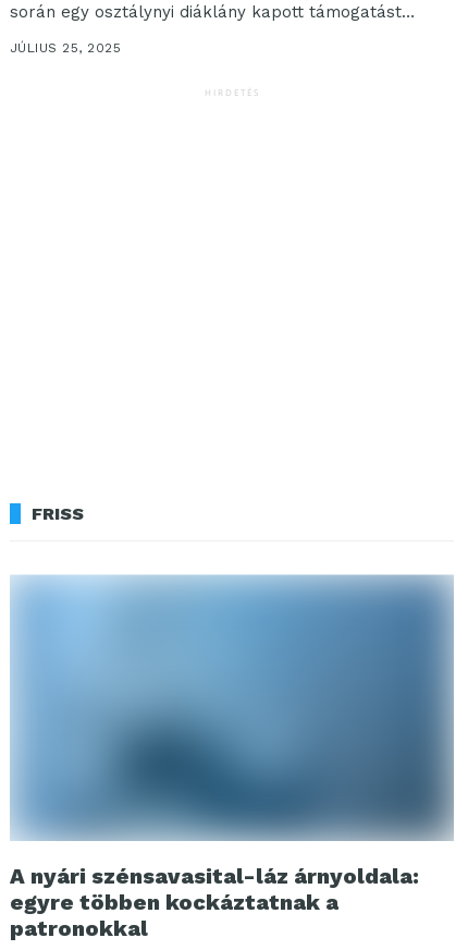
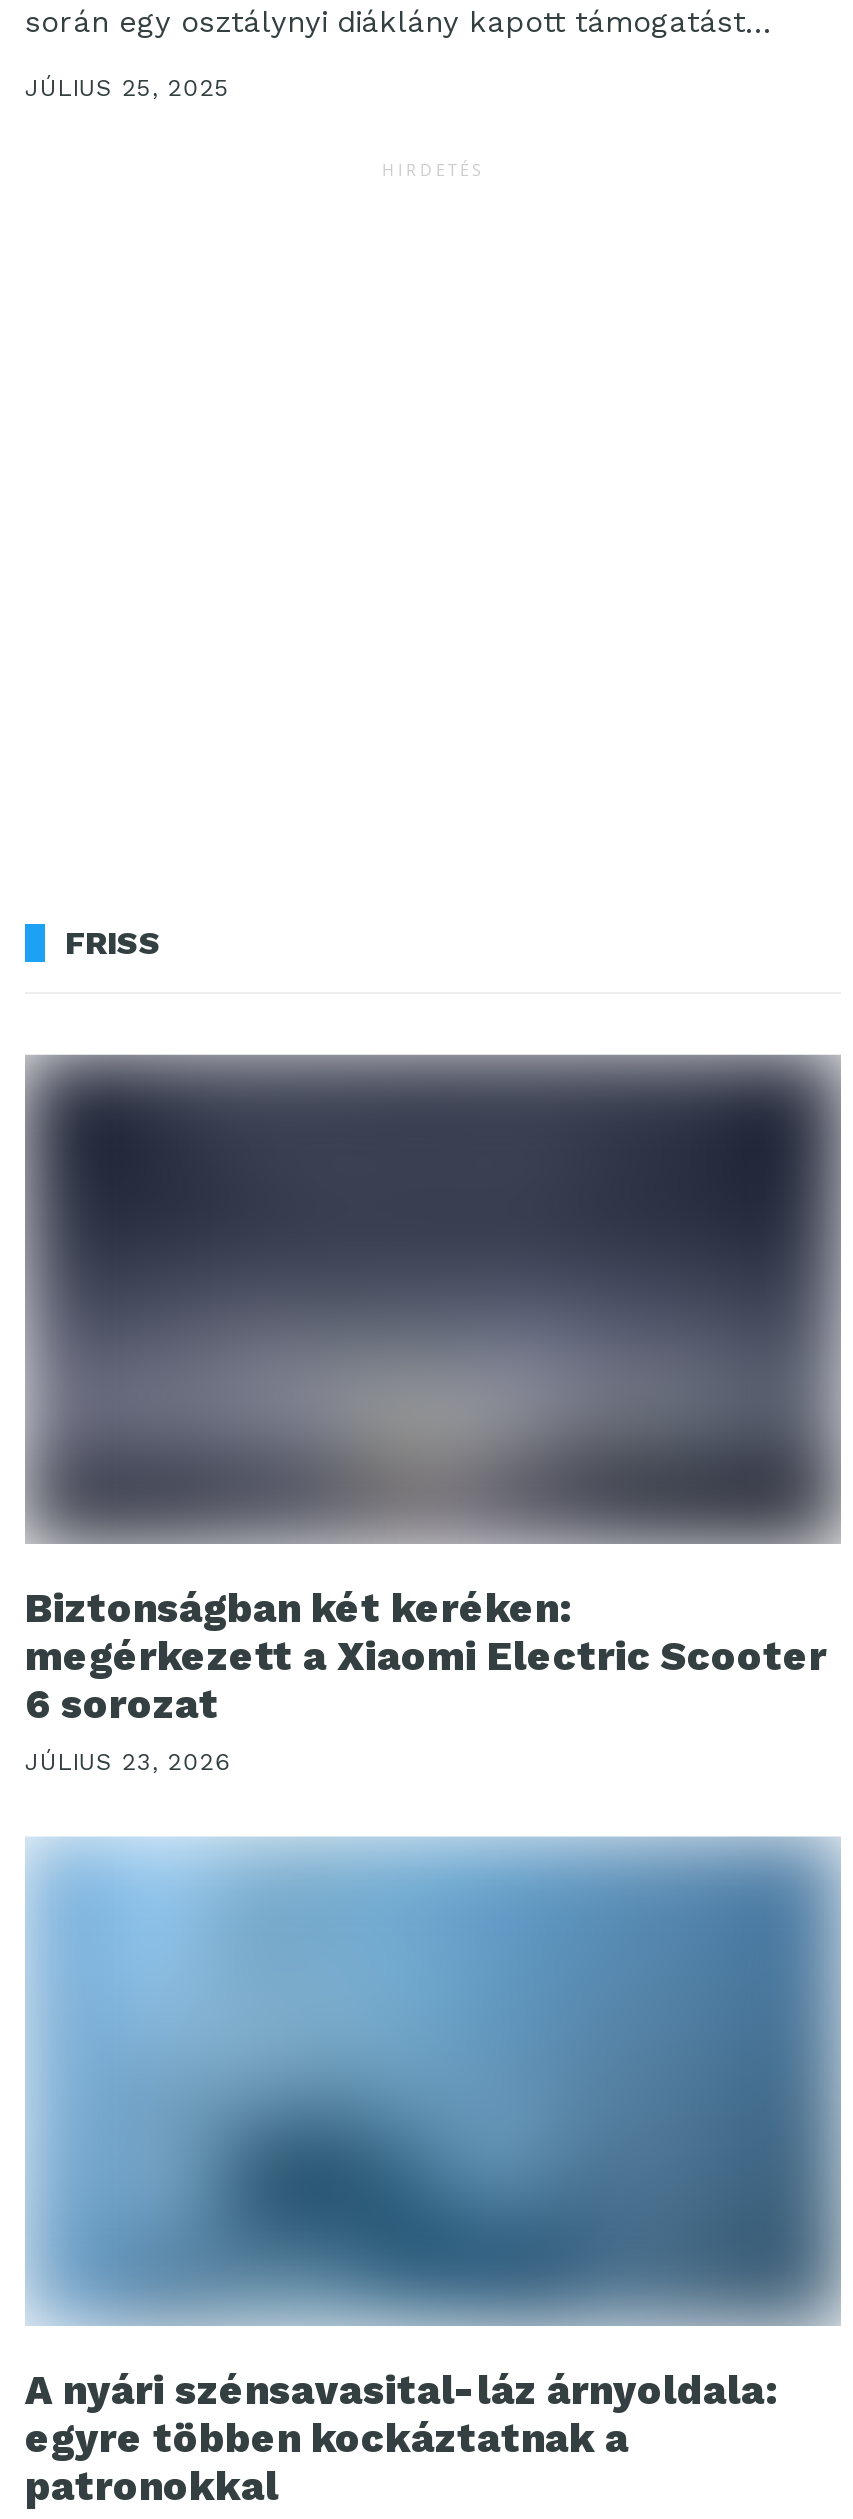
none -> [25,1054,841,1776] [image] | Biztonságban két keréken: | megérkezett a Xiaomi Electric Scooter | 6 sorozat | JÚLIUS 23, 2026

